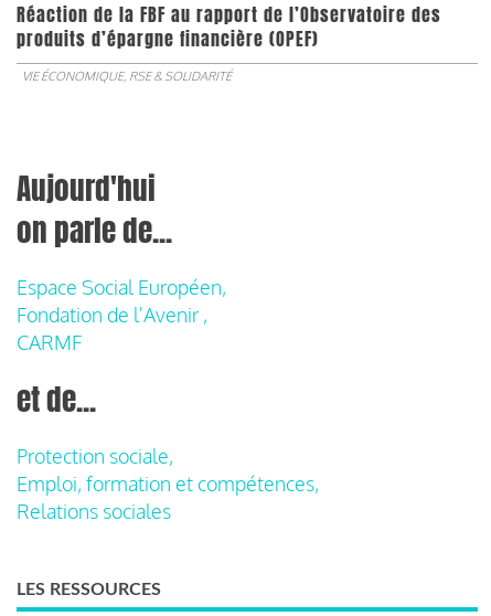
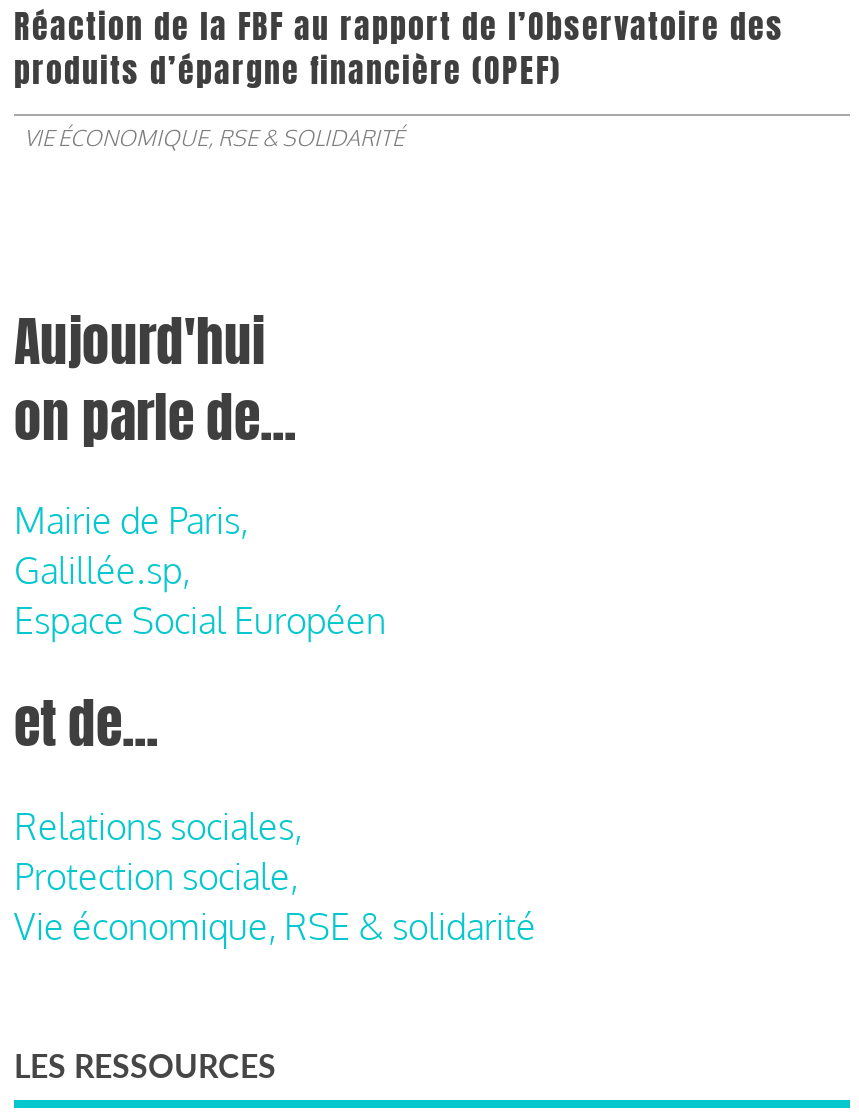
[17,275,226,354] Espace Social Européen, | Fondation de l'Avenir , | CARMF -> [14,498,386,642] Mairie de Paris, | Galillée.sp, | Espace Social Européen
none -> [14,804,302,848] Relations sociales,
moved [17,444,173,468] -> [14,854,298,898]: Protection sociale,
[17,471,319,523] Emploi, formation et compétences, | Relations sociales -> [14,904,536,948] Vie économique, RSE & solidarité

